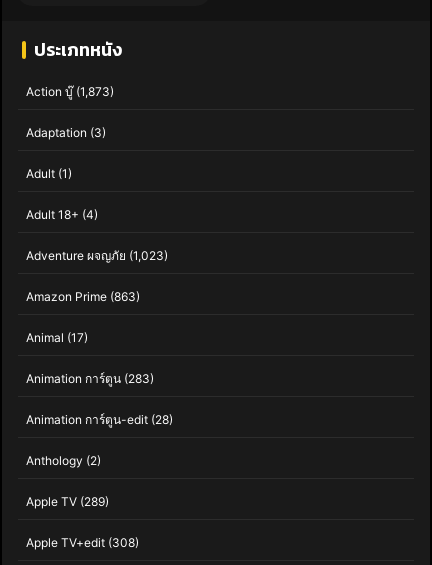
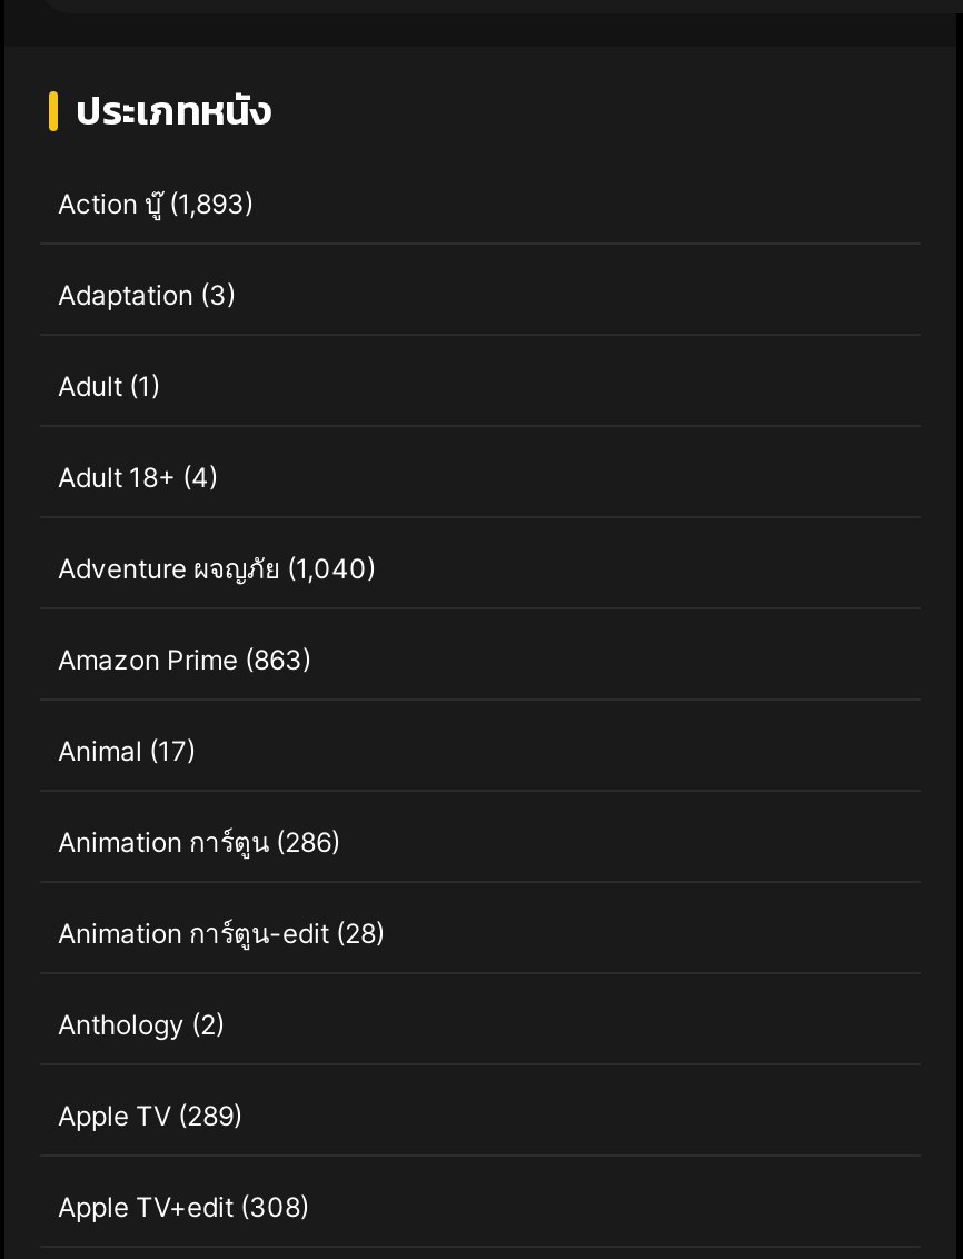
[26,84,114,99] Action บู๊(1,873) -> [58,187,254,220] Action บู๊(1,893)
[26,248,168,263] Adventure ผจญภัย(1,023) -> [58,552,376,585] Adventure ผจญภัย(1,040)
[26,371,154,386] Animation การ์ตูน(283) -> [58,825,340,859] Animation การ์ตูน(286)

